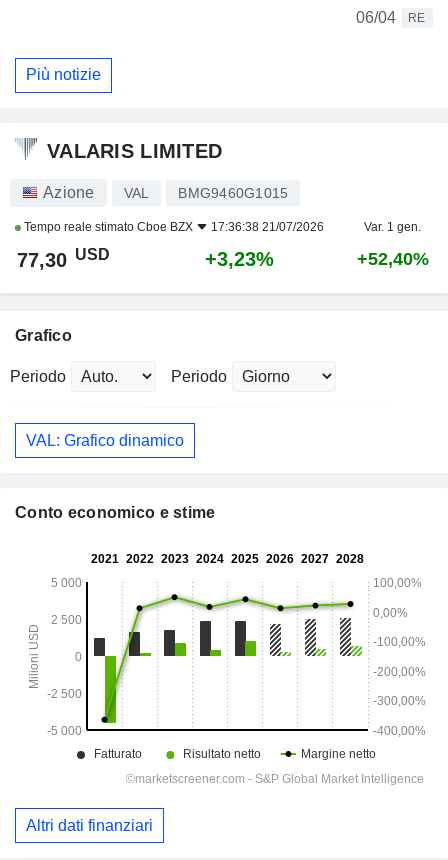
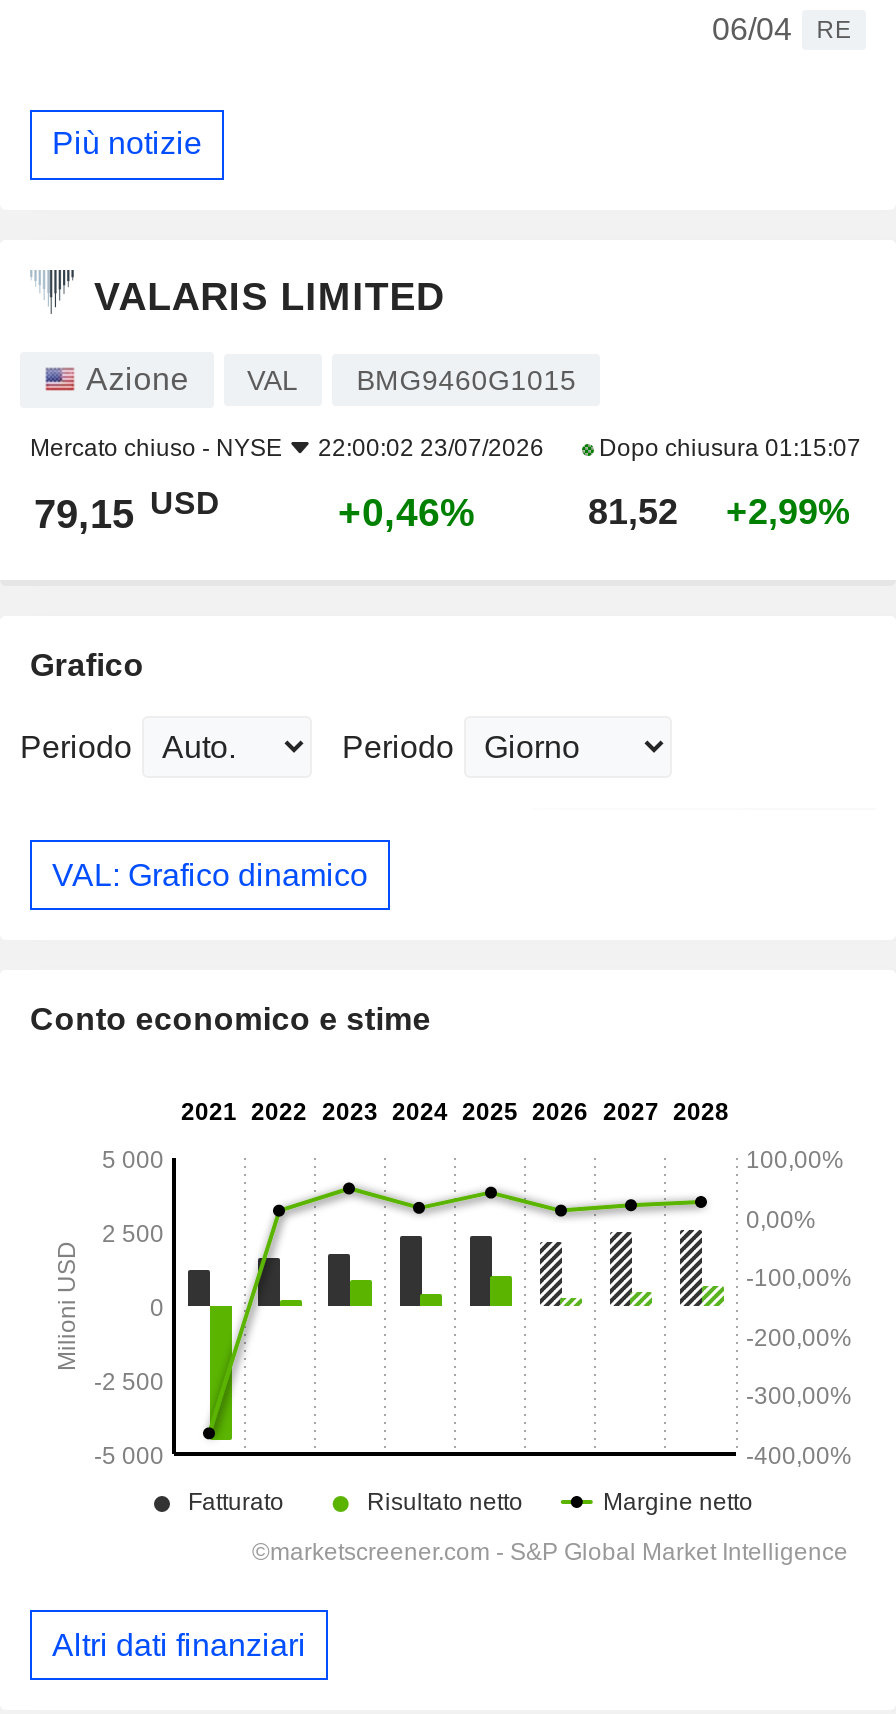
[21,220,421,234] Tempo reale stimato Cboe BZX | 17:36:38 21/07/2026 | Var. 1 gen. -> [30,434,861,462] Mercato chiuso - NYSE | 22:00:02 23/07/2026 | Dopo chiusura 01:15:07
[17,246,428,271] 77,30 USD | +3,23% | +52,40% -> [34,485,850,536] 79,15 USD | +0,46% | 81,52 | +2,99%

